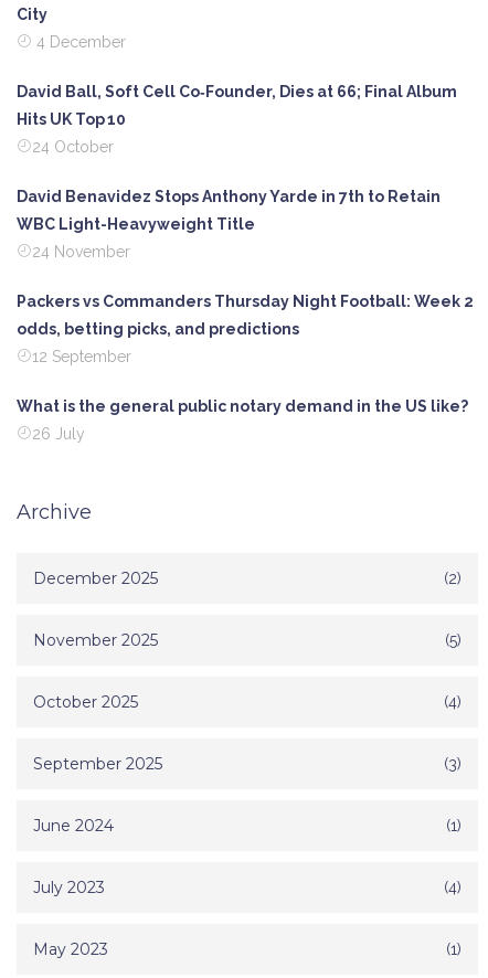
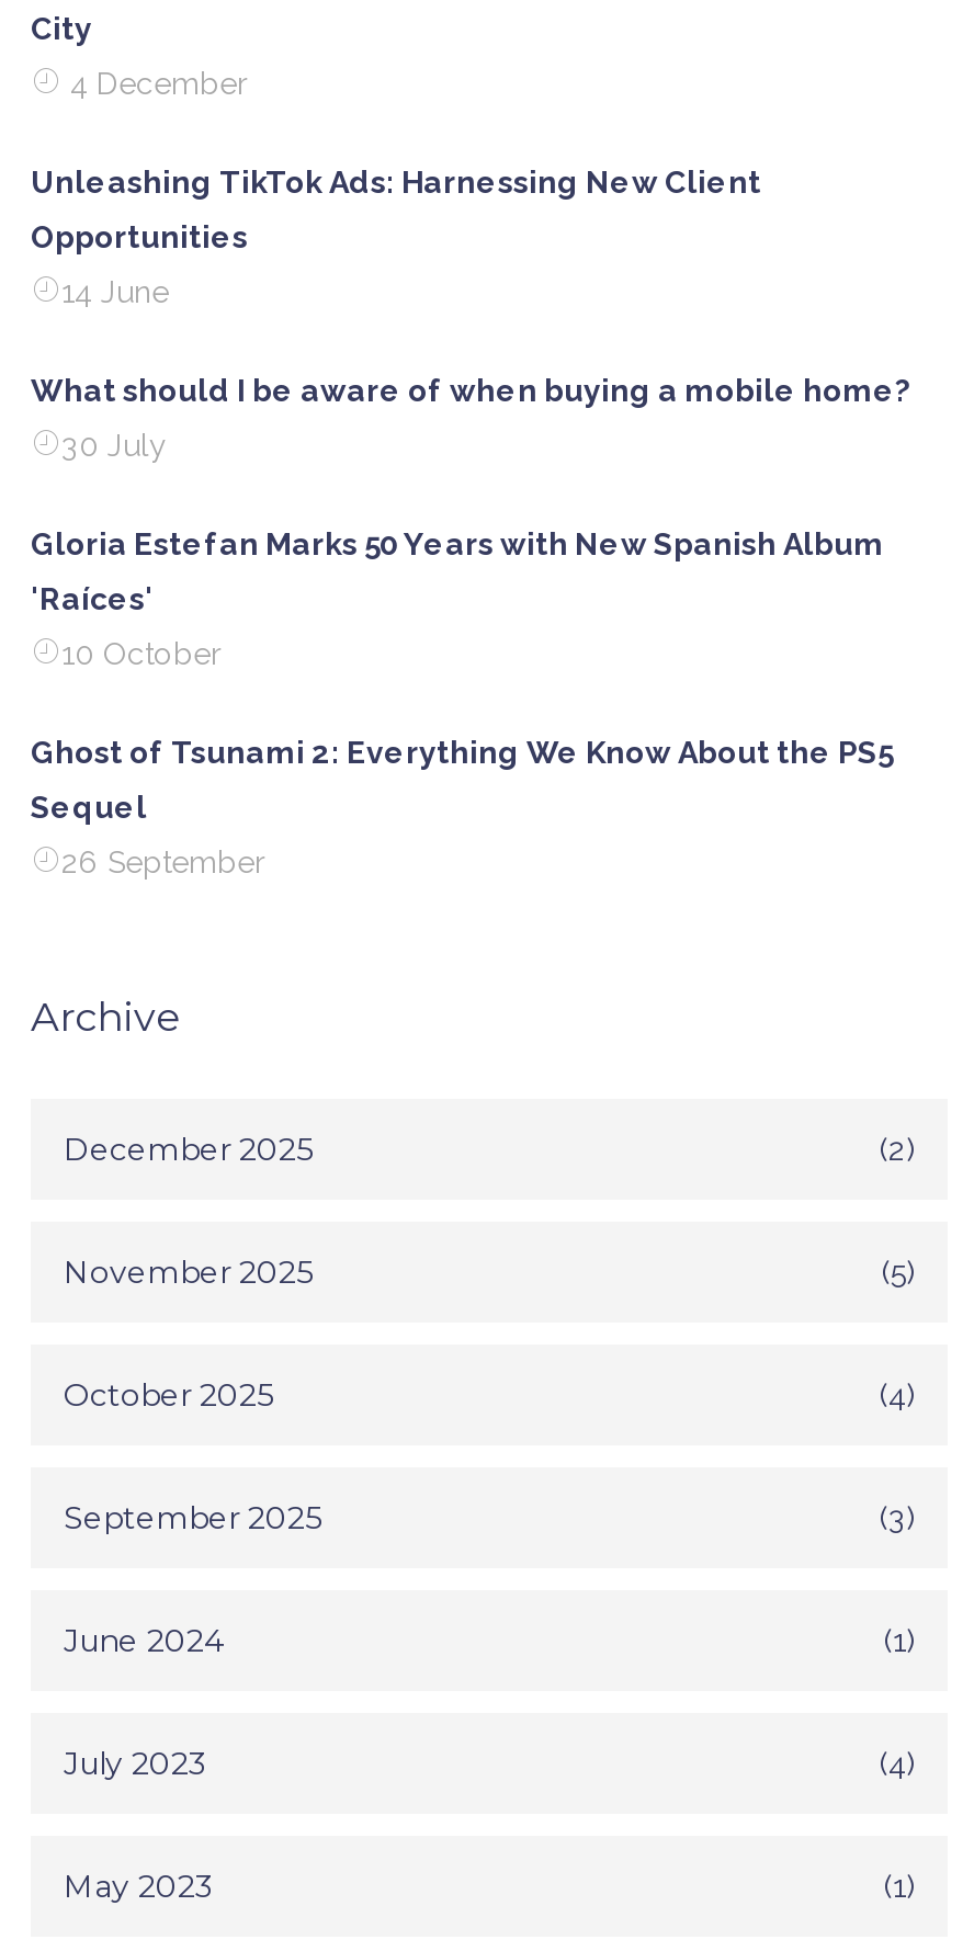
[17,83,457,101] David Ball, Soft Cell Co‑Founder, Dies at 66; Final Album -> [31,165,761,200] Unleashing TikTok Ads: Harnessing New Client
[17,110,126,128] Hits UK Top 10 -> [31,220,248,255] Opportunities
[32,138,114,156] 24 October -> [61,274,169,309] 14 June
[17,188,441,205] David Benavidez Stops Anthony Yarde in 7th to Retain -> [31,373,910,408] What should I be aware of when buying a mobile home?
[17,215,255,233] WBC Light-Heavyweight Title -> [61,428,167,463] 30 July
[32,243,130,261] 24 November -> [31,527,884,562] Gloria Estefan Marks 50 Years with New Spanish Album
[17,293,474,310] Packers vs Commanders Thursday Night Football: Week 2 -> [31,581,154,617] 'Raíces'
[17,320,299,338] odds, betting picks, and predictions -> [61,636,222,671] 10 October
[32,348,131,365] 12 September -> [31,735,893,770] Ghost of Tsunami 2: Everything We Know About the PS5
[17,397,468,415] What is the general public notary demand in the US like? -> [31,790,147,825] Sequel
[32,425,85,443] 26 July -> [61,845,265,880] 26 September

